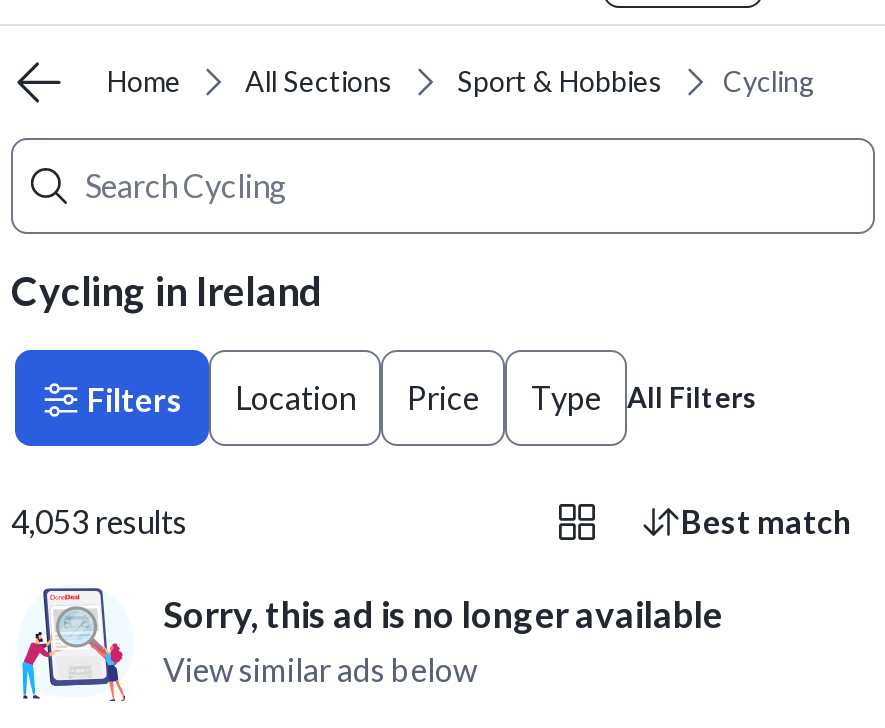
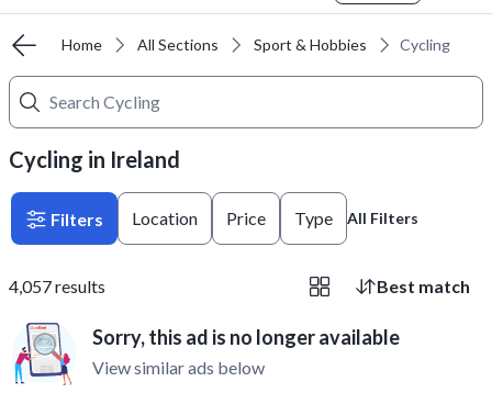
[11,502,187,540] 4,053 results -> [9,276,105,296] 4,057 results

